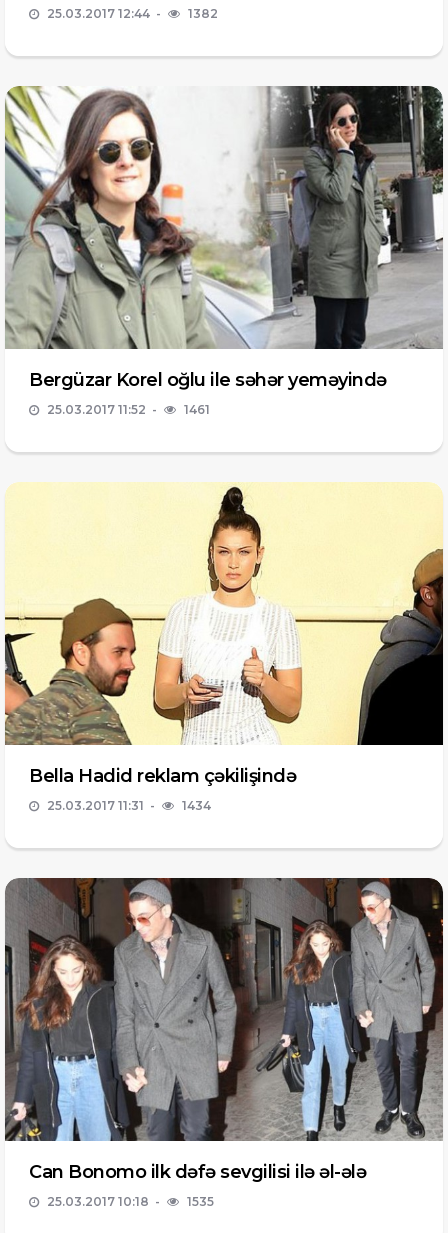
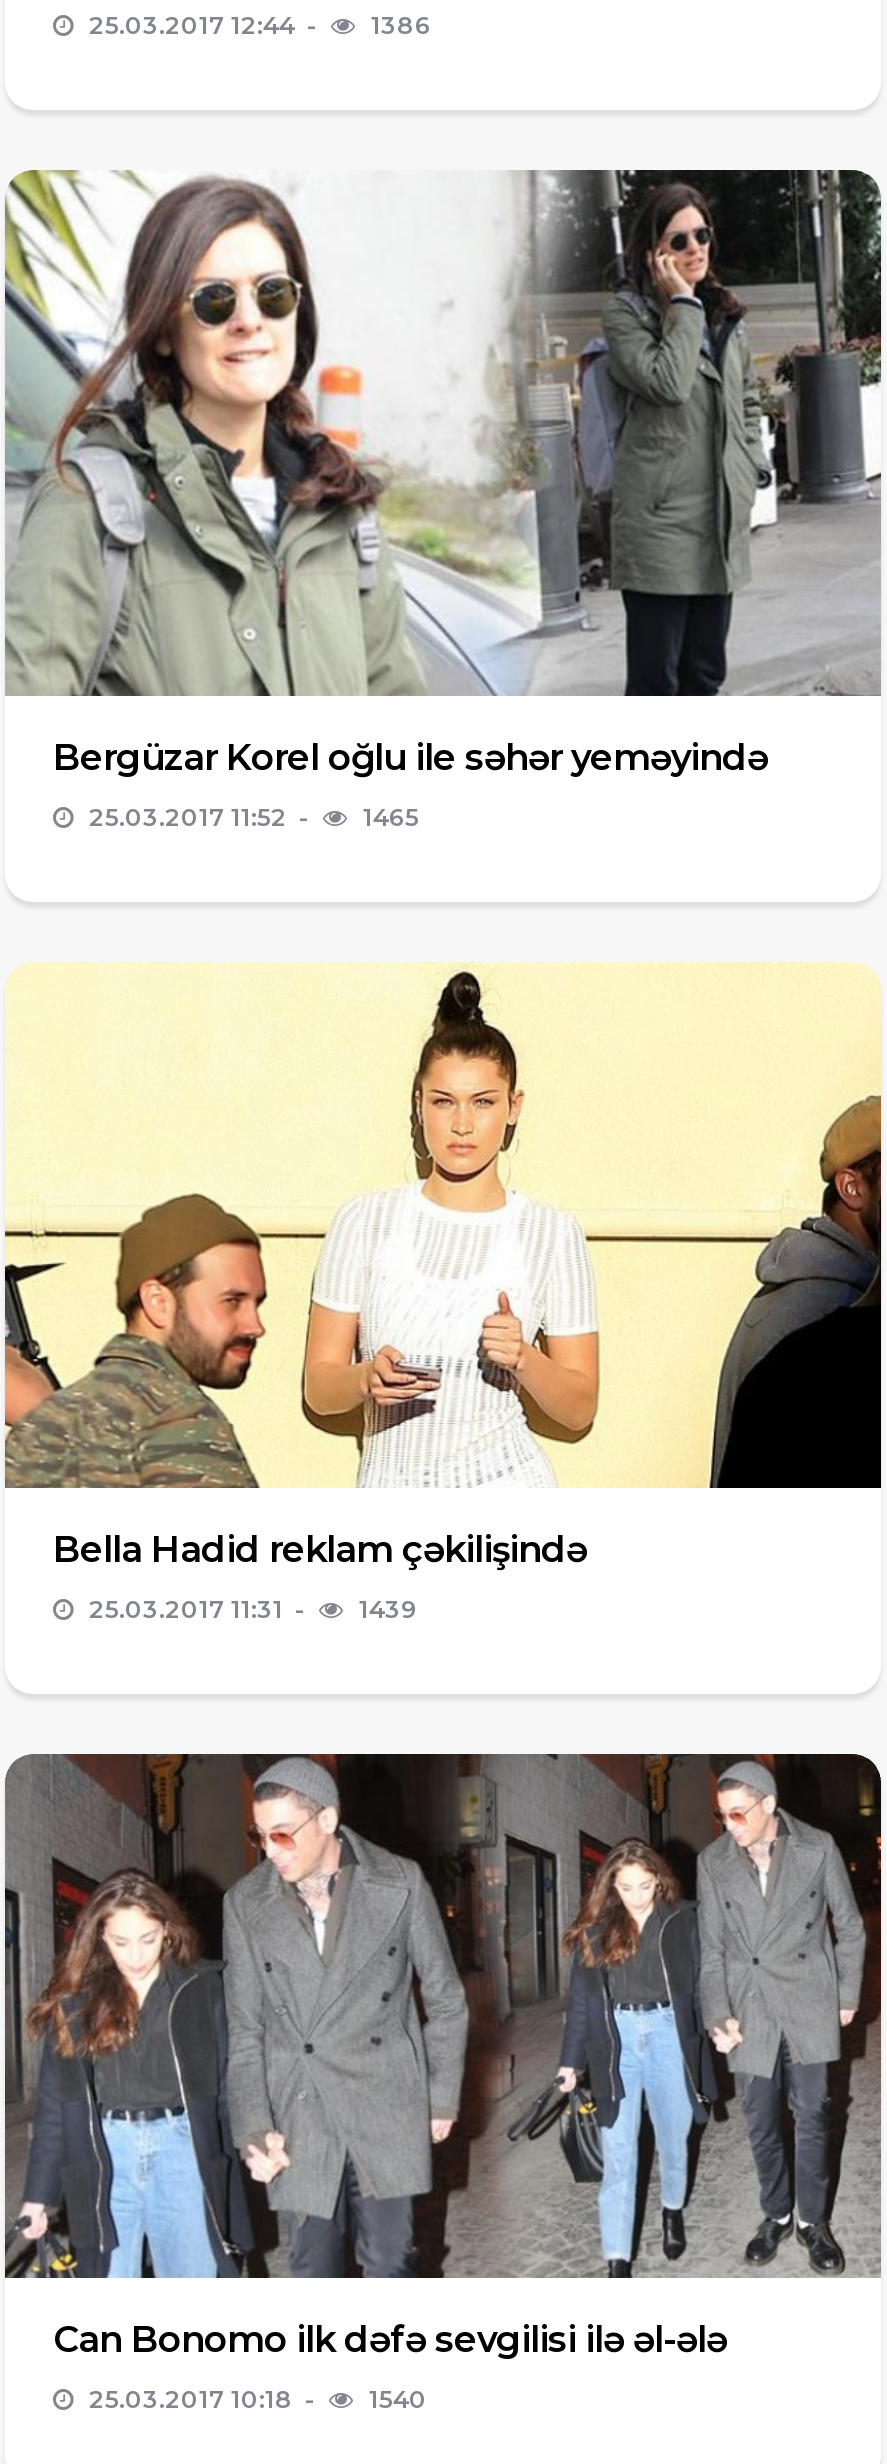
[185,6,218,21] 1382 -> [365,10,431,40] 1386
[181,402,210,417] 1461 -> [357,802,419,832] 1465
[179,798,211,813] 1434 -> [353,1594,417,1624] 1439
[184,1194,214,1209] 1535 -> [363,2385,427,2415] 1540

